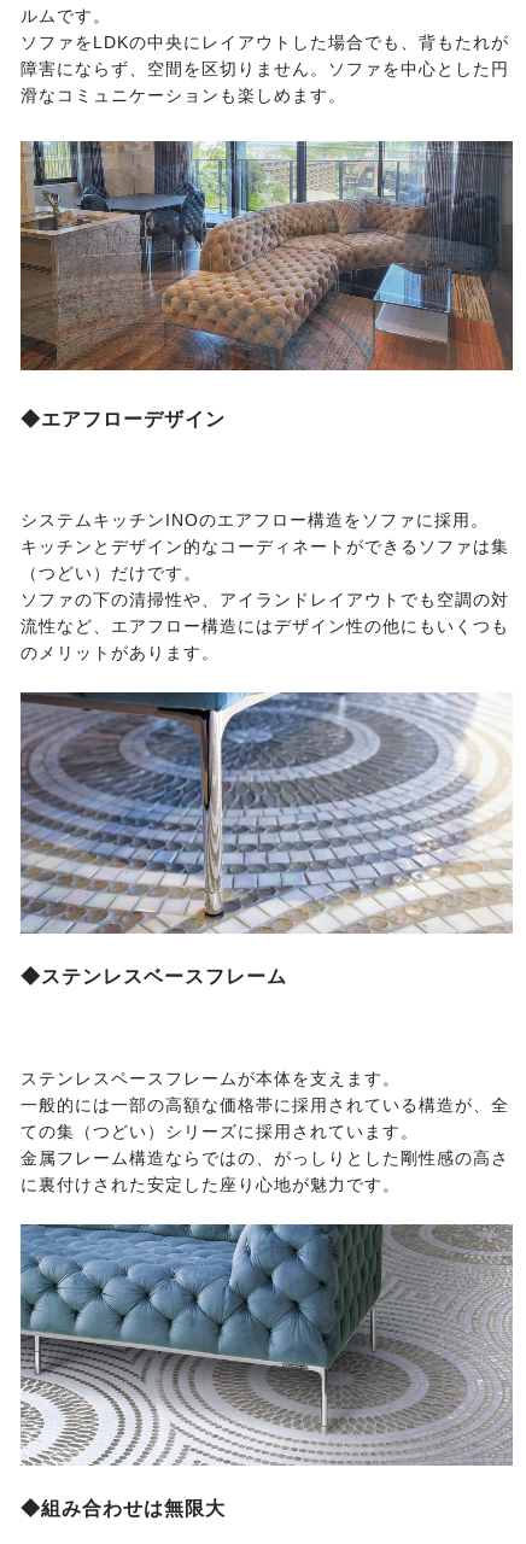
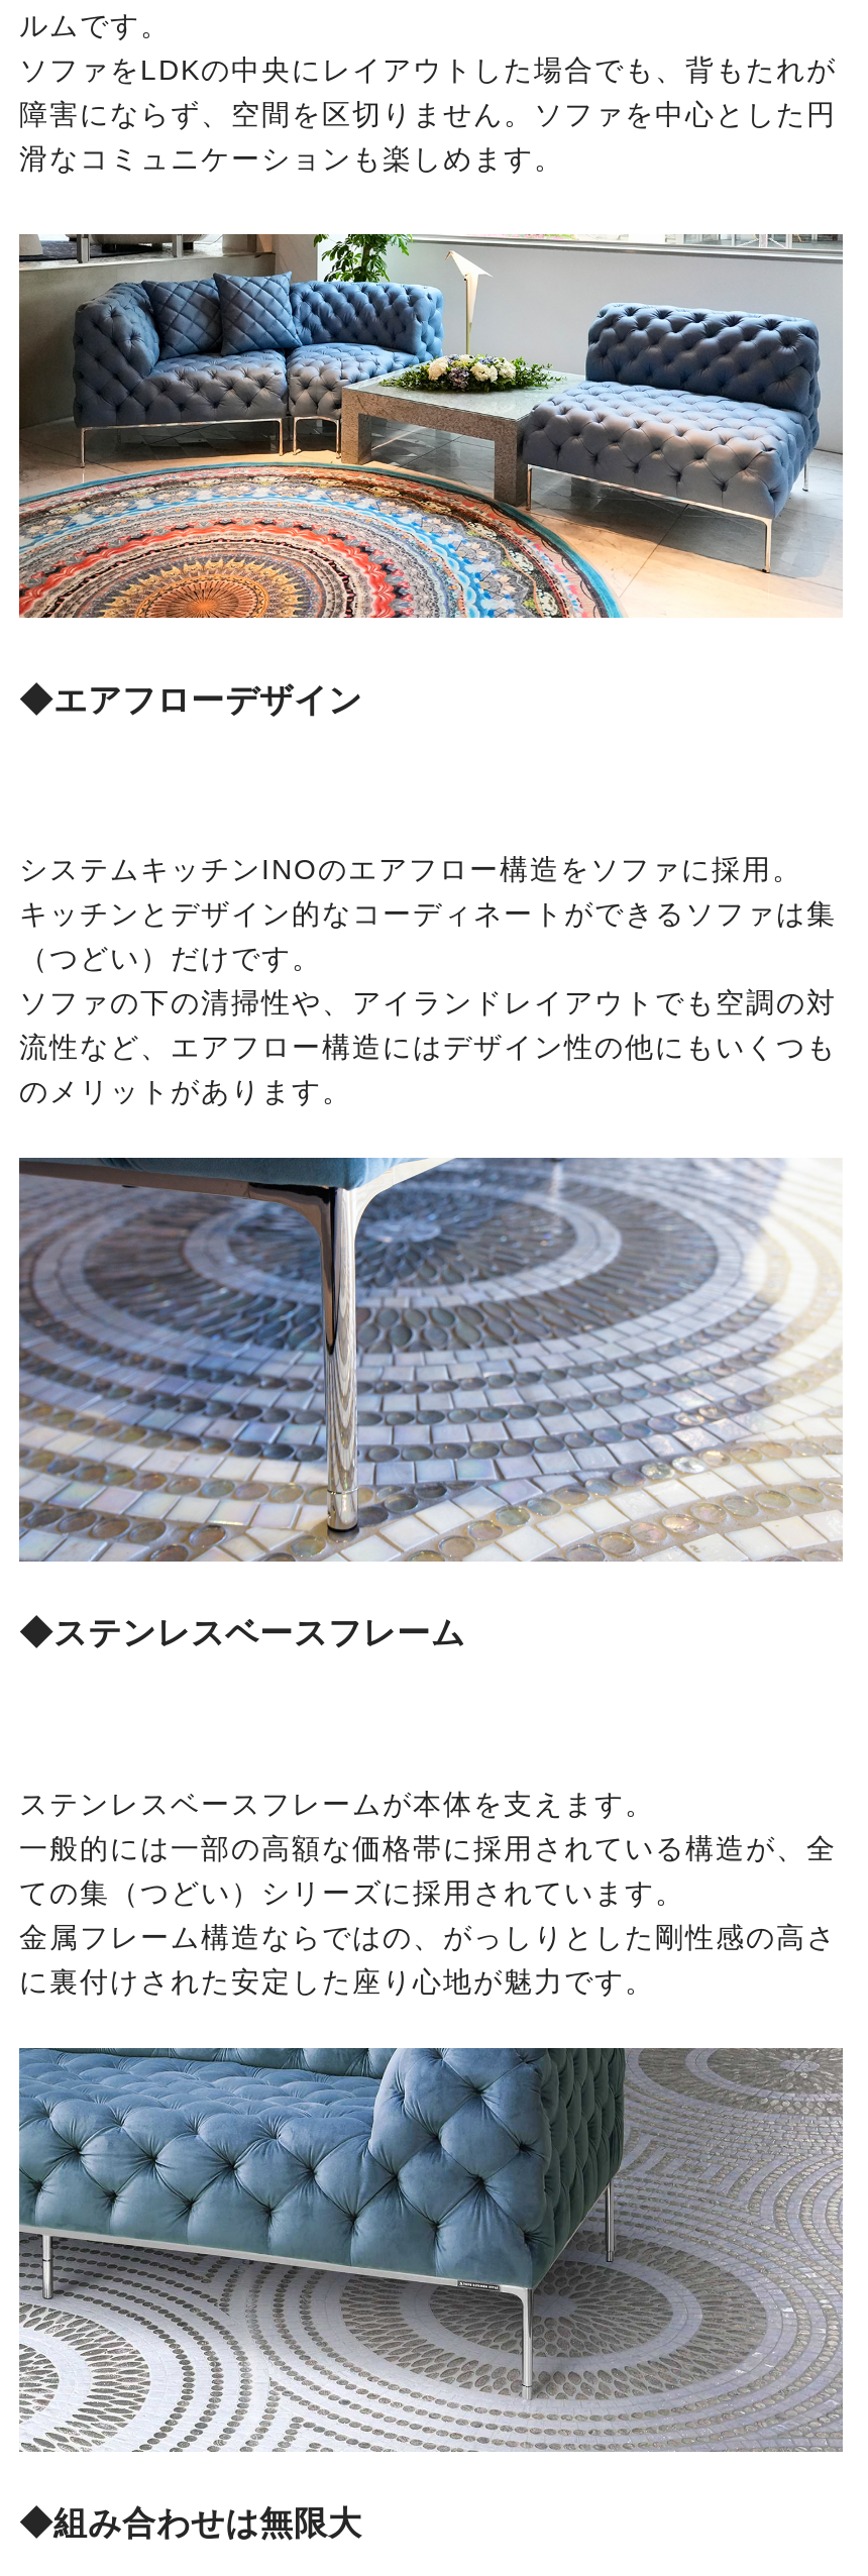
[19,140,514,372] [image] -> [17,231,843,619] [image]

